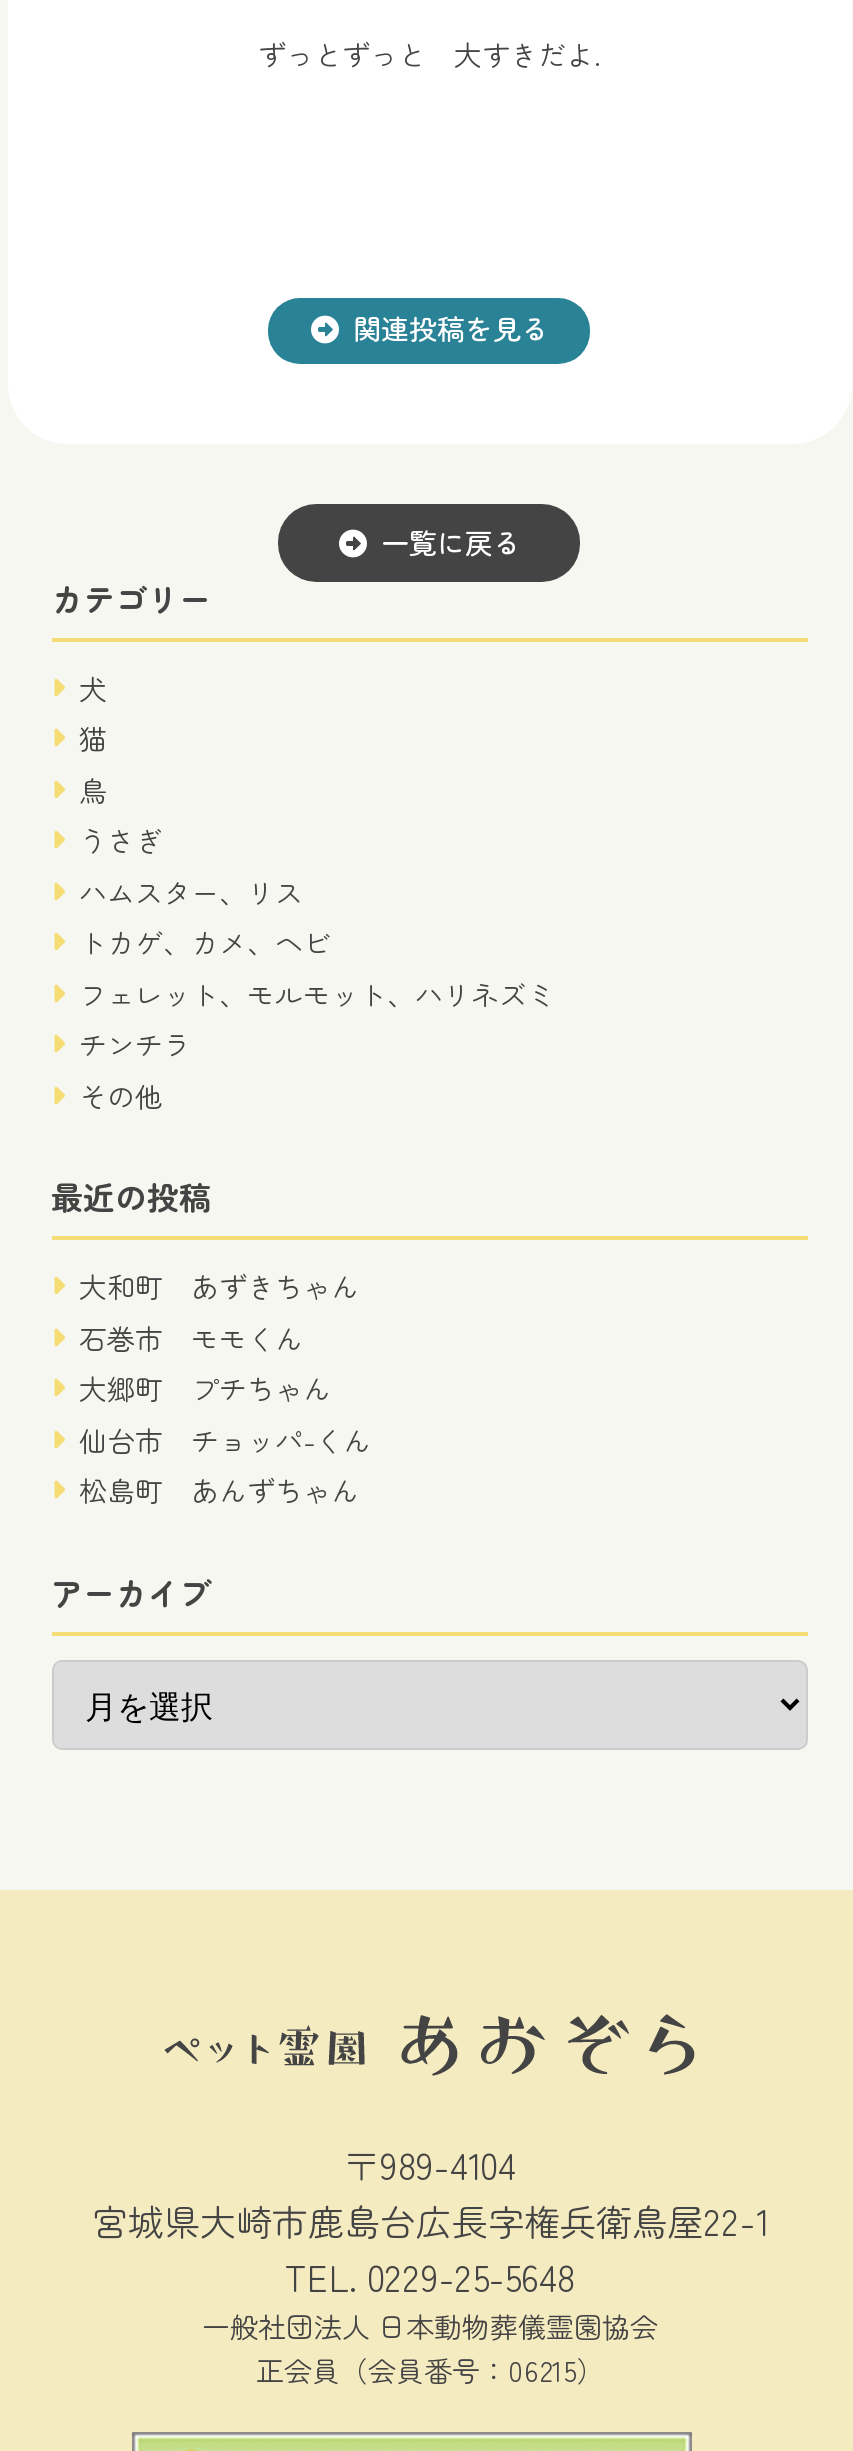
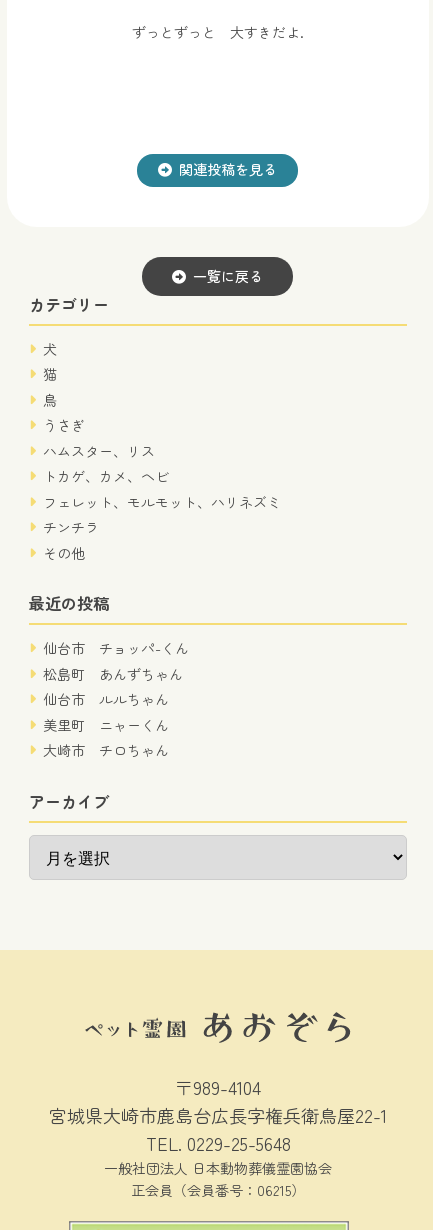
[79,1267,359,1409] 大和町 あずきちゃん | 石巻市 モモくん | 大郷町 プチちゃん -> none
moved [79,1420,371,1511] -> [42,638,188,684]: 仙台市 チョッパ-くん | 松島町 あんずちゃん
none -> [42,689,168,760] 仙台市 ルルちゃん | 美里町 ニャーくん | 大崎市 チロちゃん

